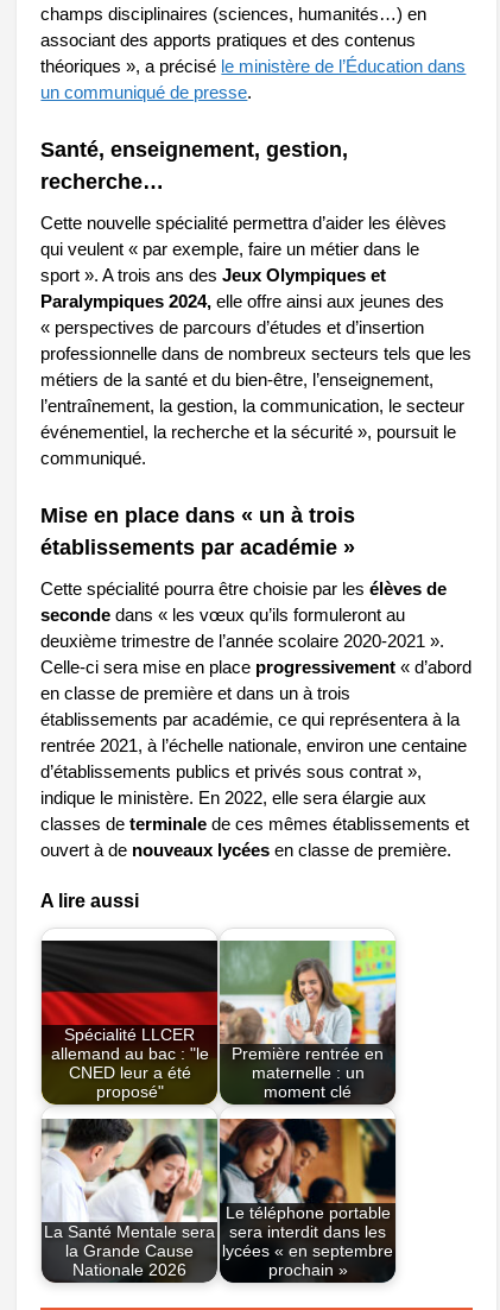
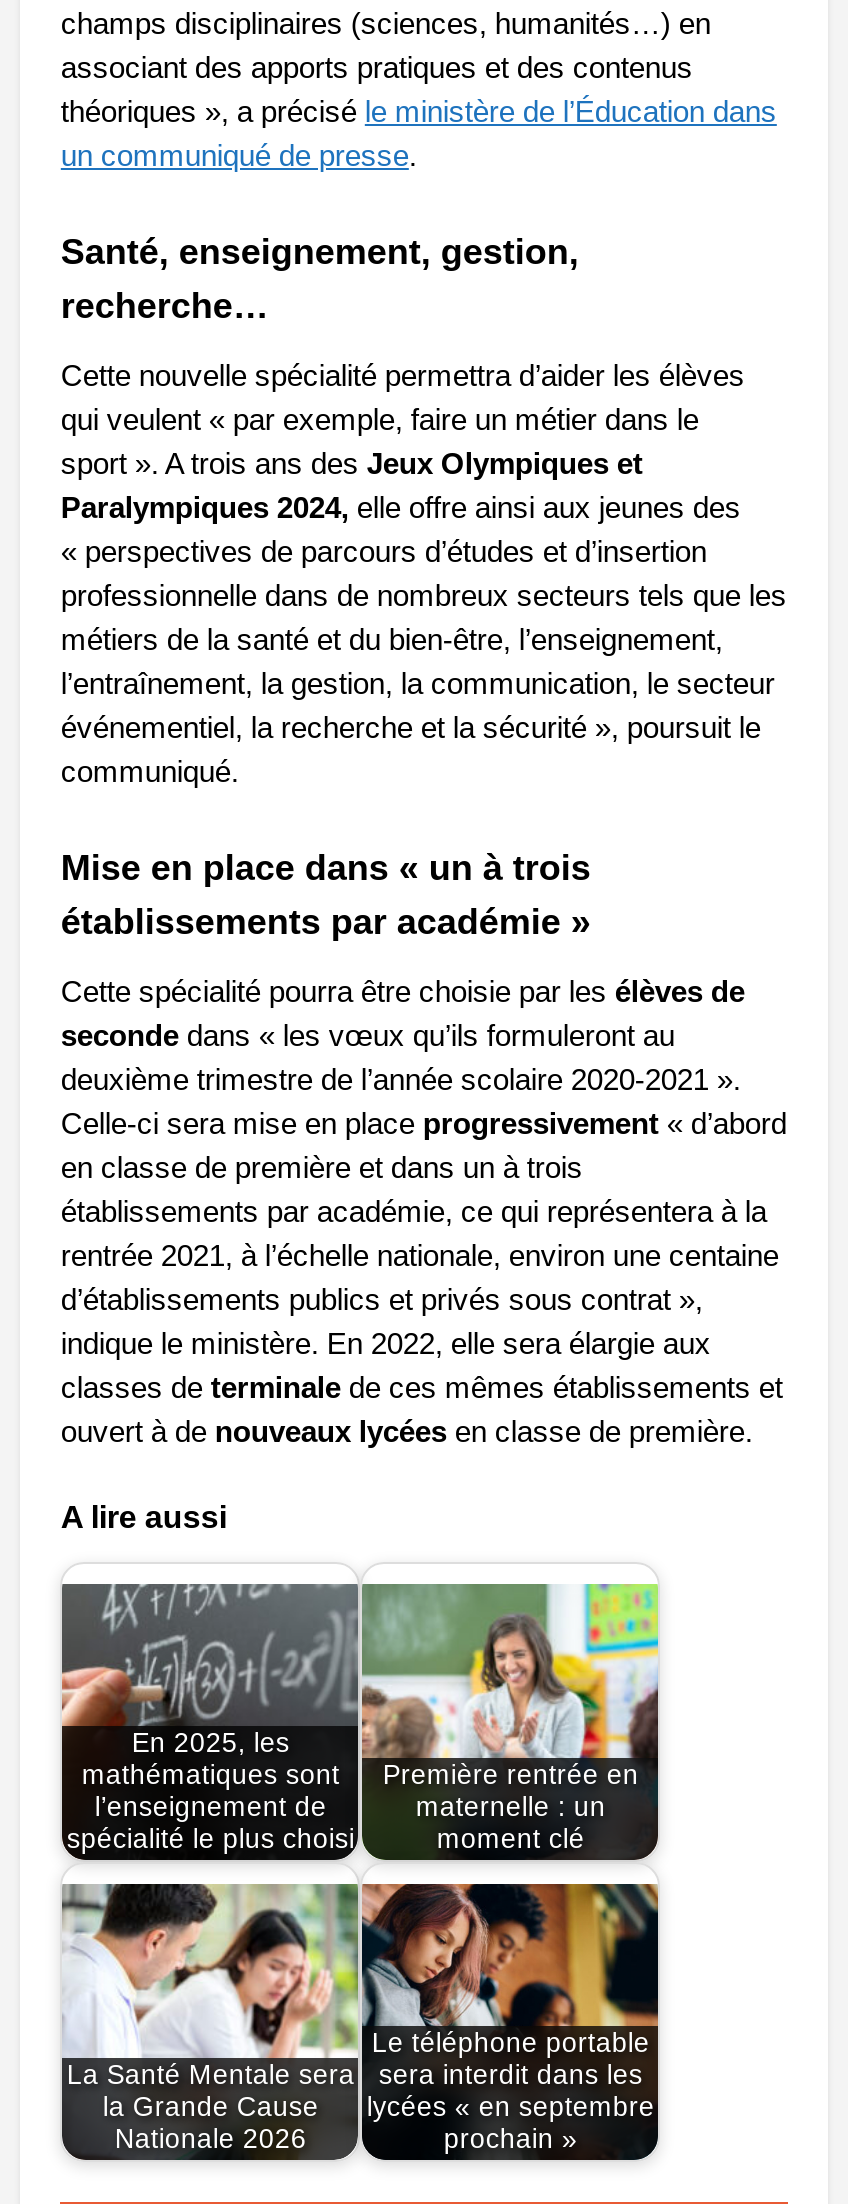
[40,941,219,1101] [image] | Spécialité LLCER | allemand au bac : "le | CNED leur a été | proposé" -> [60,1584,360,1855] [image] | En 2025, les | mathématiques sont | l’enseignement de | spécialité le plus choisi

